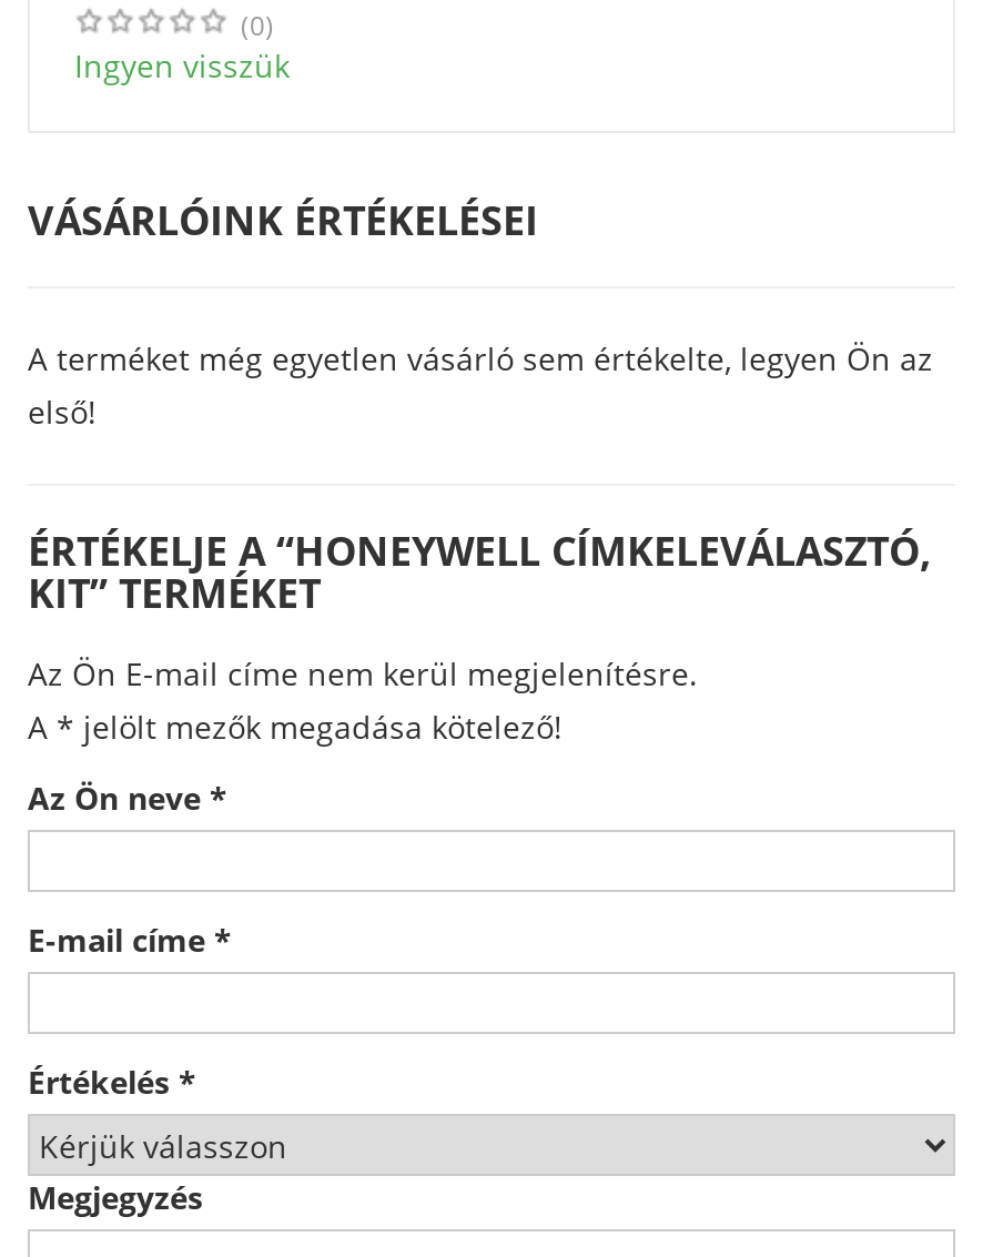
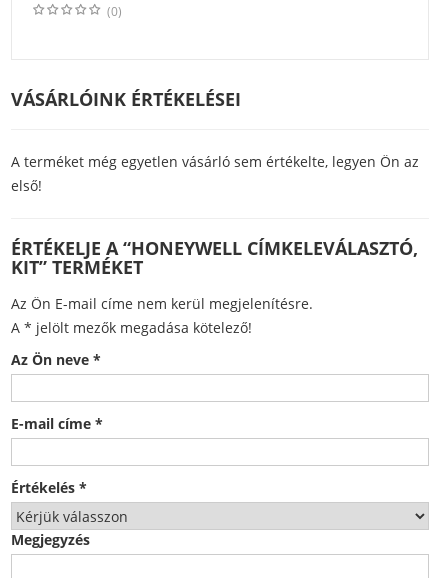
[74,44,290,87] Ingyen visszük -> none

